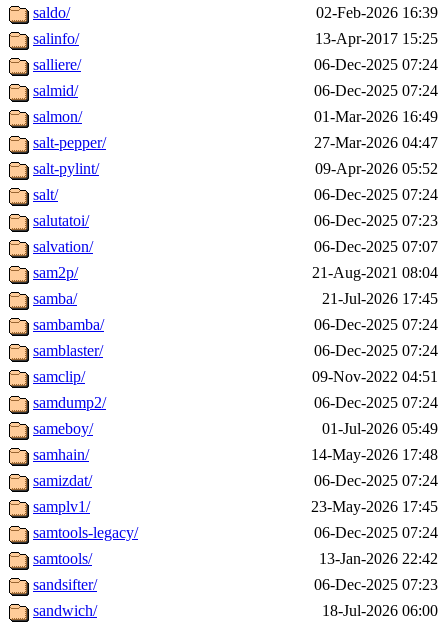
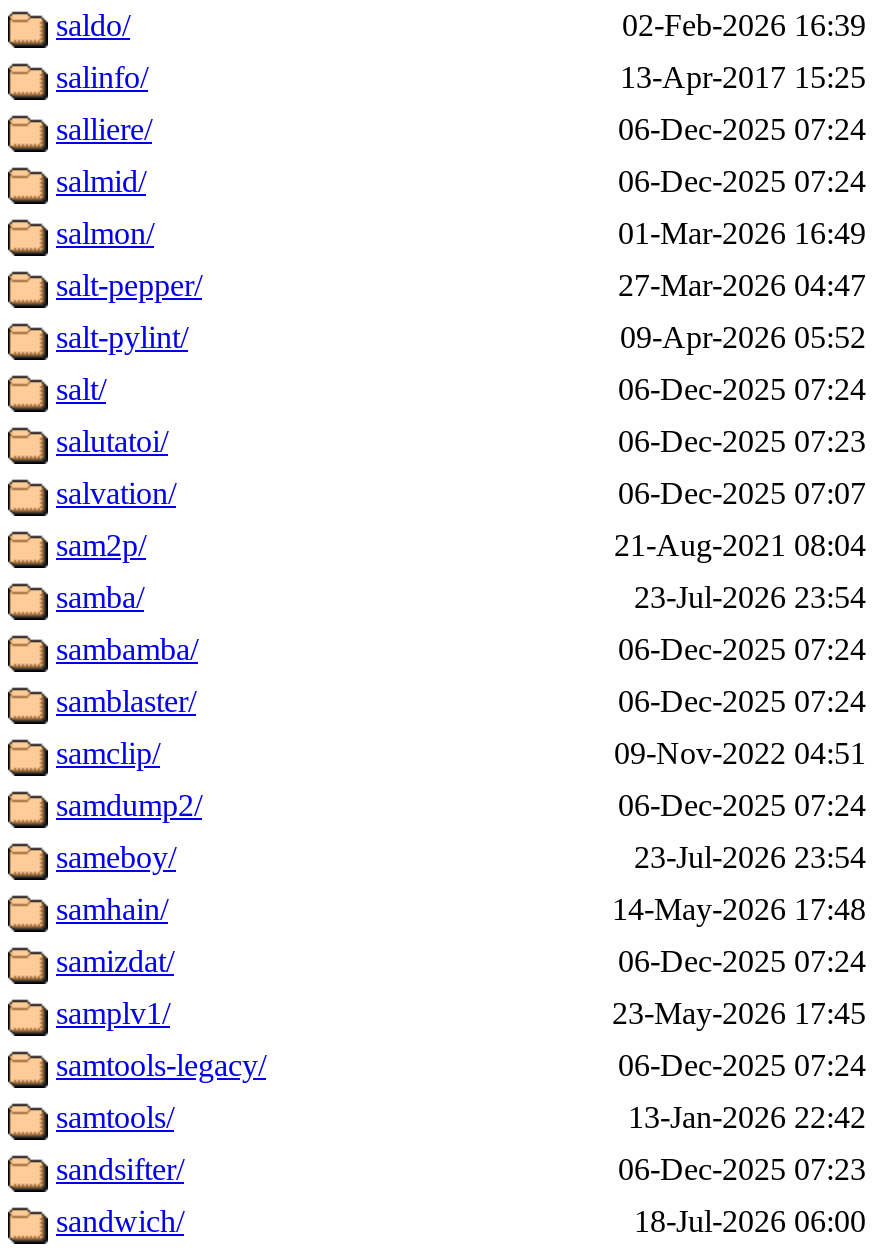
[322,290,438,307] 21-Jul-2026 17:45 -> [634,581,866,615] 23-Jul-2026 23:54
[322,420,438,437] 01-Jul-2026 05:49 -> [634,841,866,875] 23-Jul-2026 23:54

